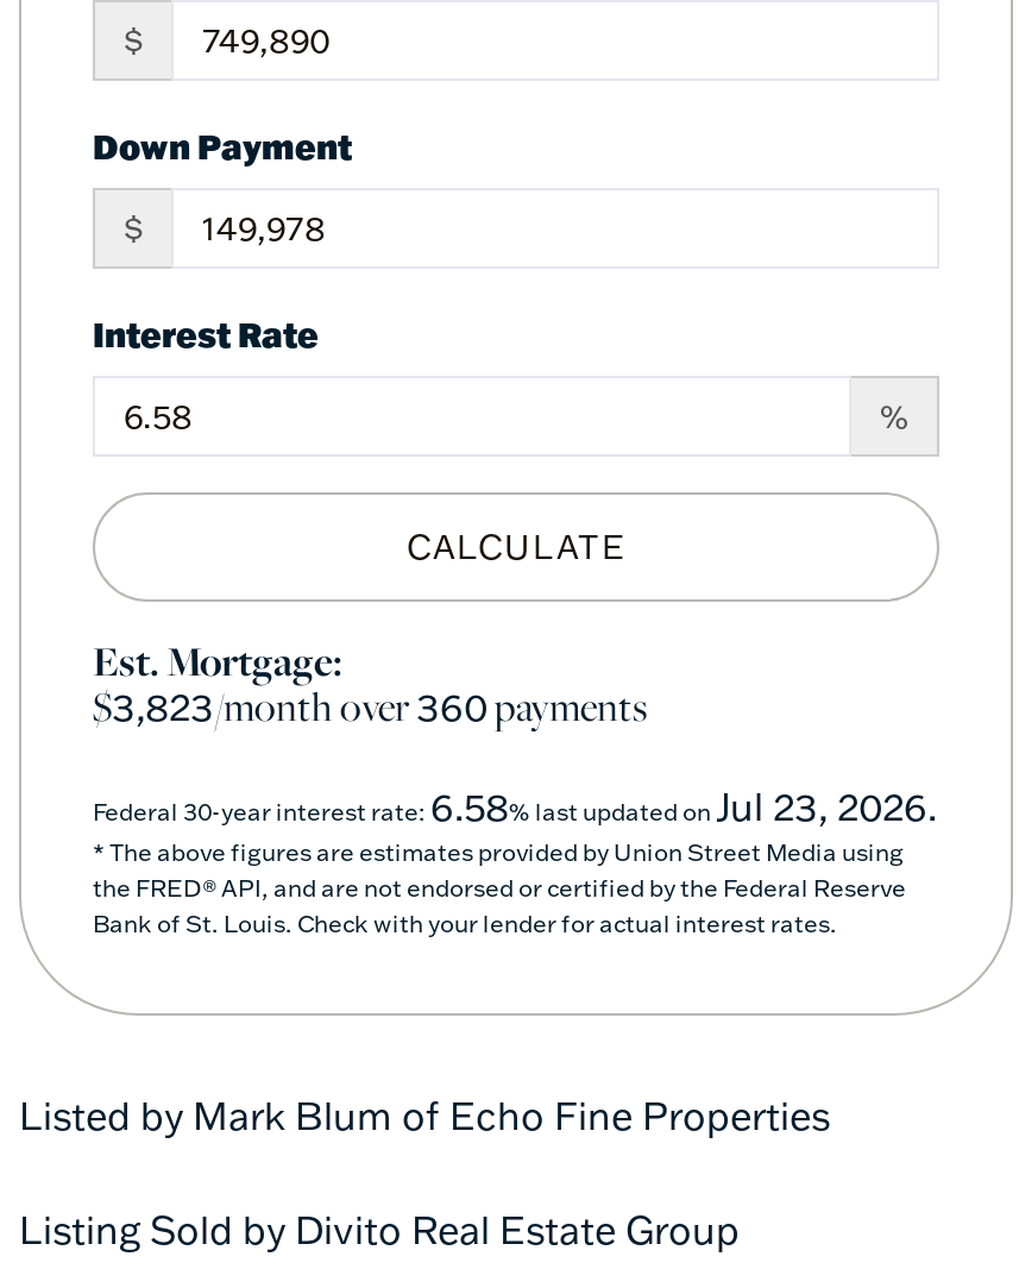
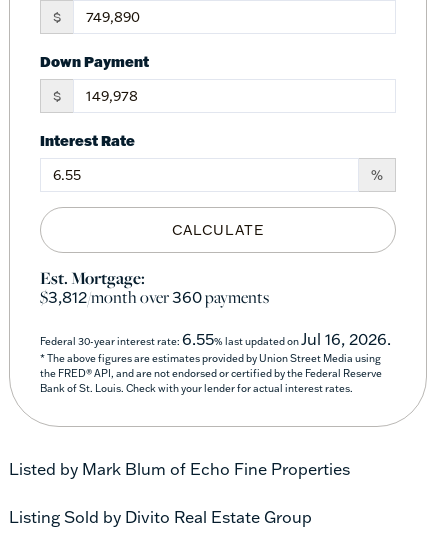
[93,677,647,734] $3,823/month over360payments -> [40,286,269,308] $3,812/month over360payments
[93,782,937,829] Federal 30-year interest rate: 6.58% last updated on Jul 23, 2026. -> [40,329,391,349] Federal 30-year interest rate: 6.55% last updated on Jul 16, 2026.

